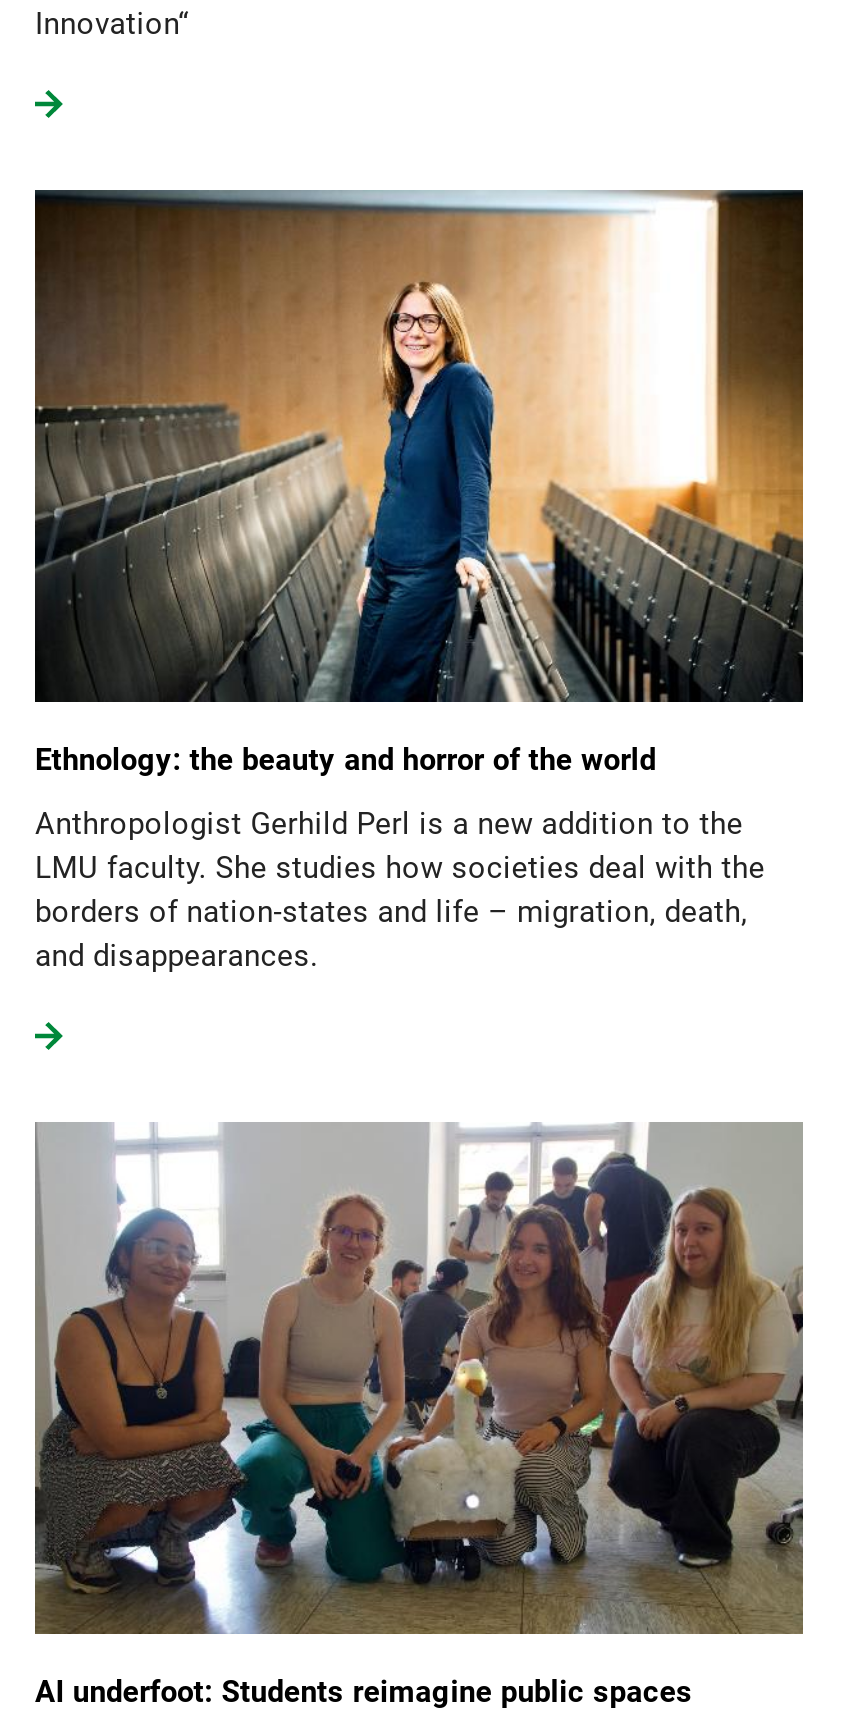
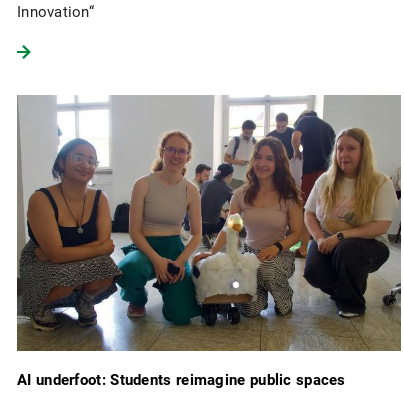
[33,188,805,974] [image] | Ethnology: the beauty and horror of the world | Anthropologist Gerhild Perl is a new addition to the | LMU faculty. She studies how societies deal with the | borders of nation-states and life – migration, death, | and disappearances. -> none

